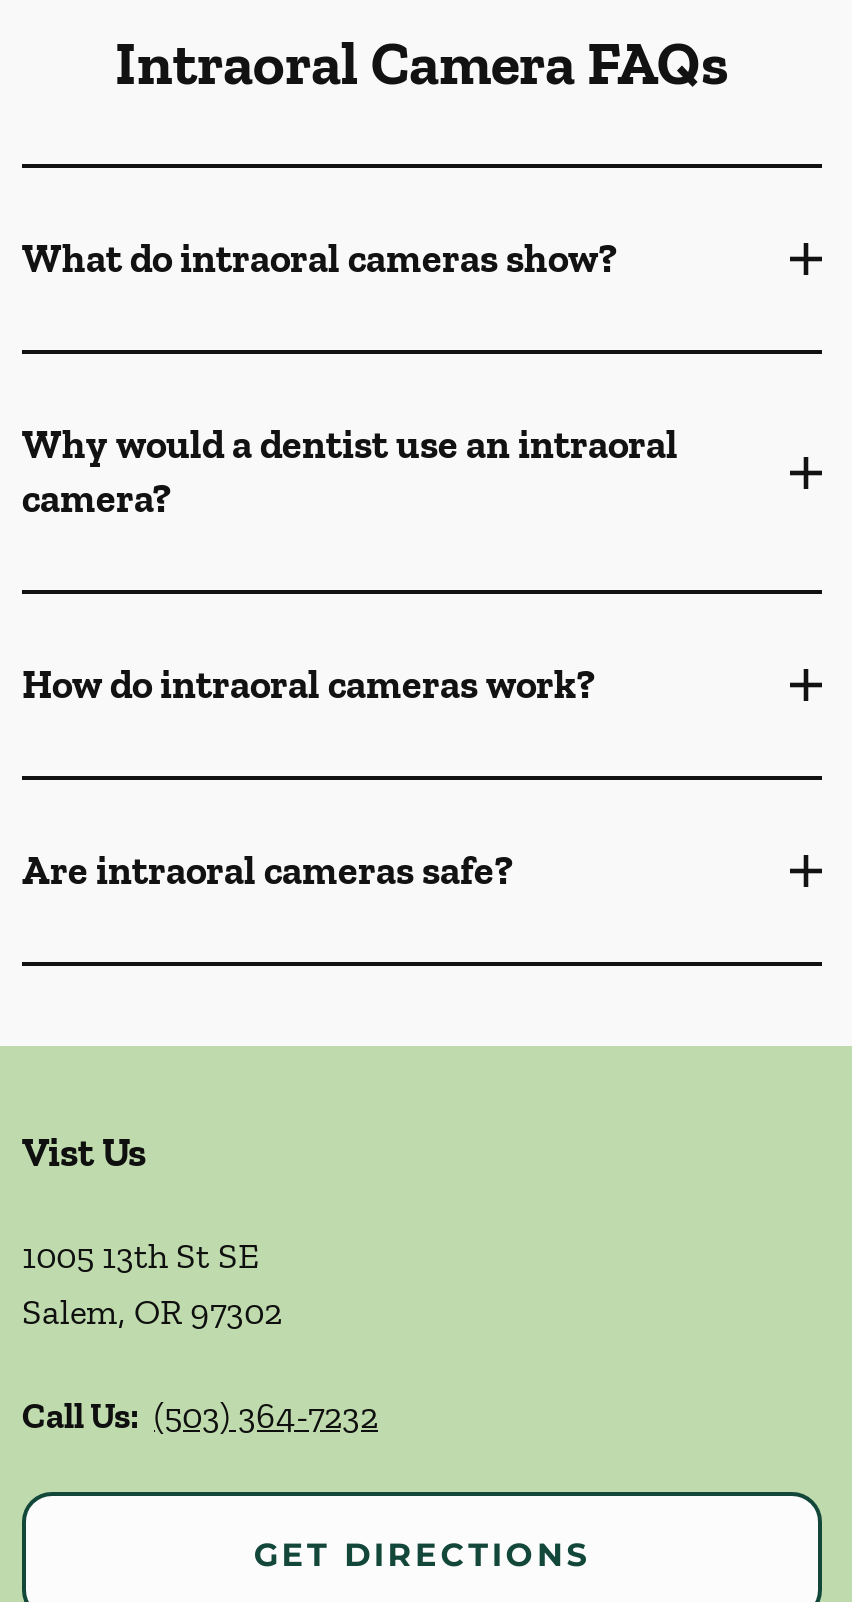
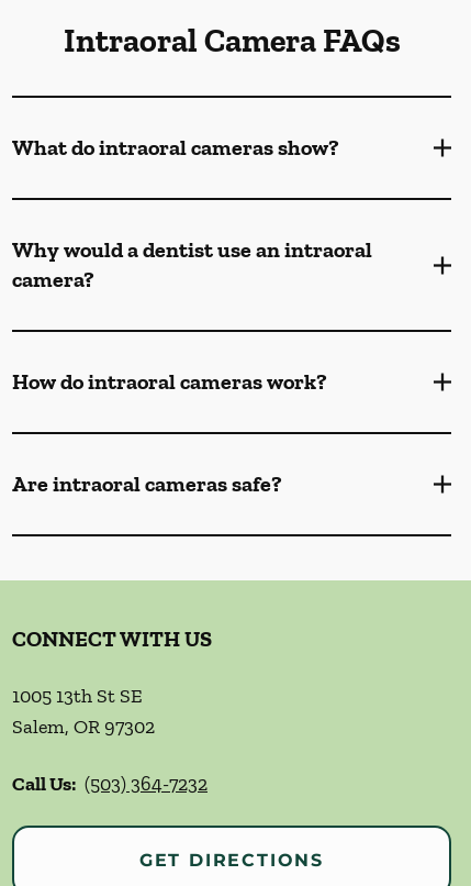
[22,1128,146,1176] Vist Us -> [12,625,212,652] CONNECT WITH US

